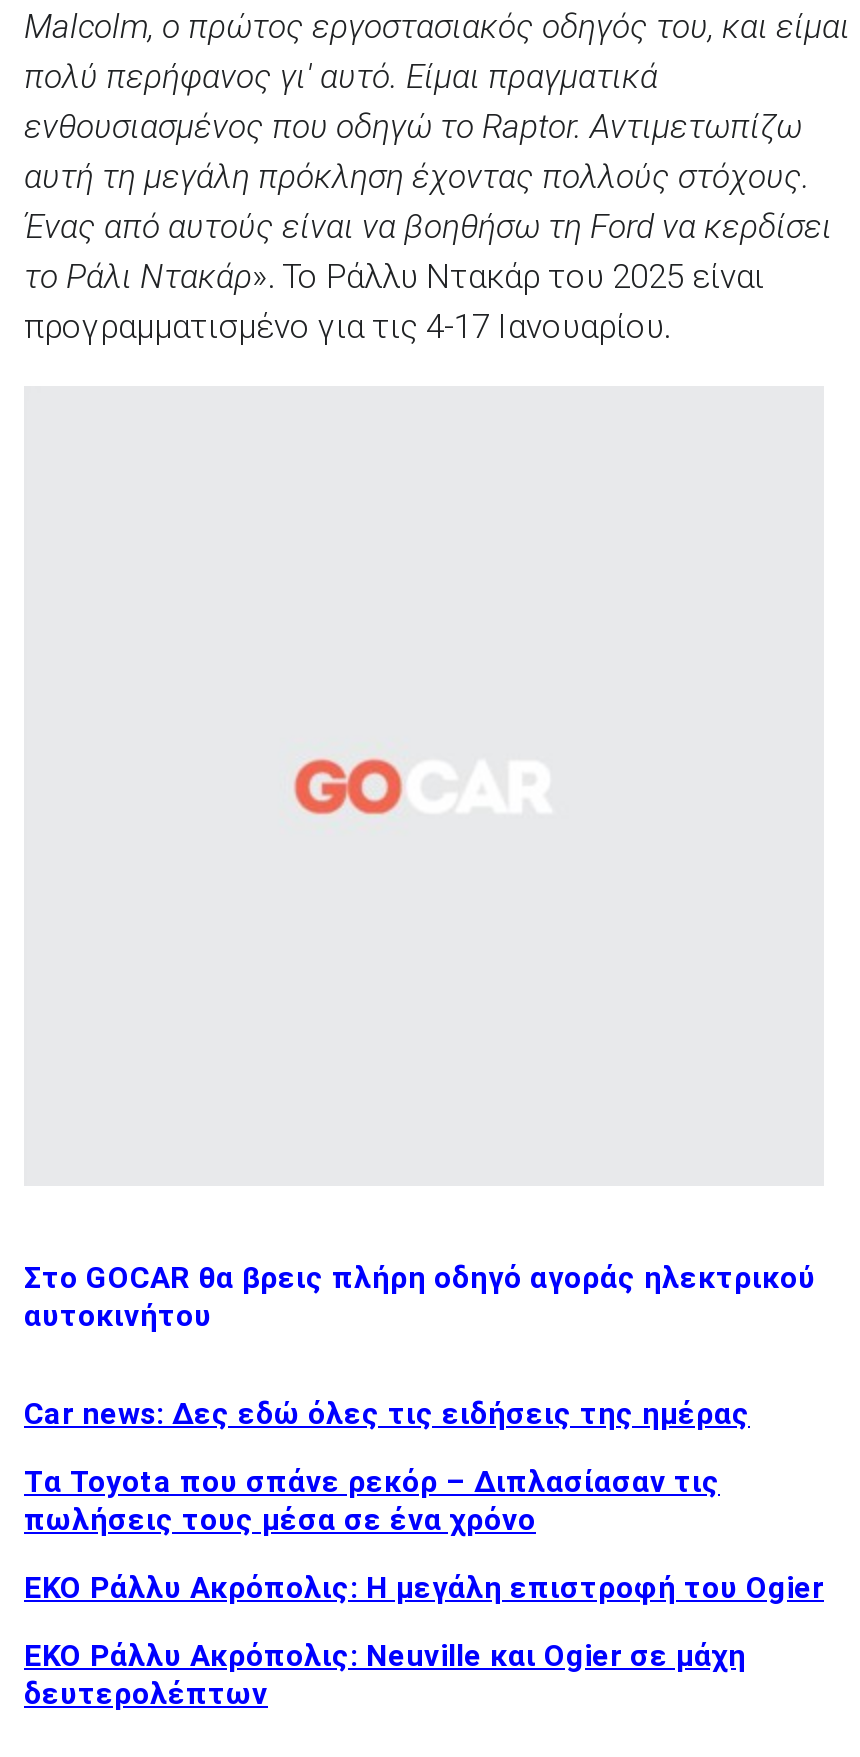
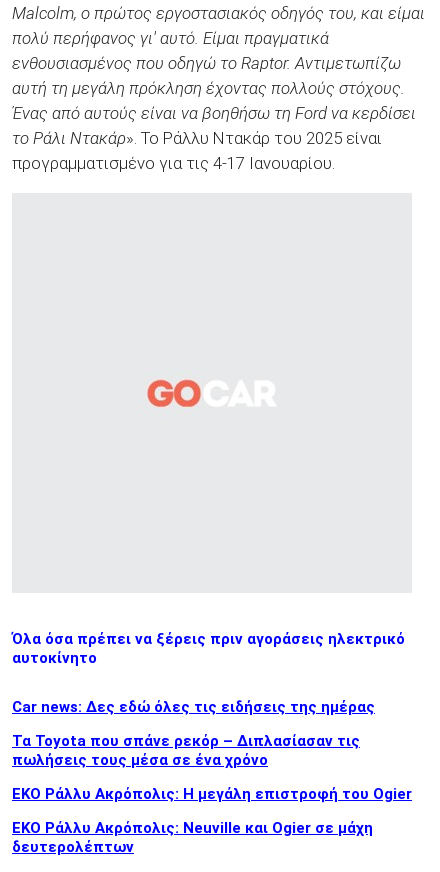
[24,1259,816,1333] Στο GOCAR θα βρεις πλήρη οδηγό αγοράς ηλεκτρικού | αυτοκινήτου -> [12,630,405,667] Όλα όσα πρέπει να ξέρεις πριν αγοράσεις ηλεκτρικό | αυτοκίνητο

